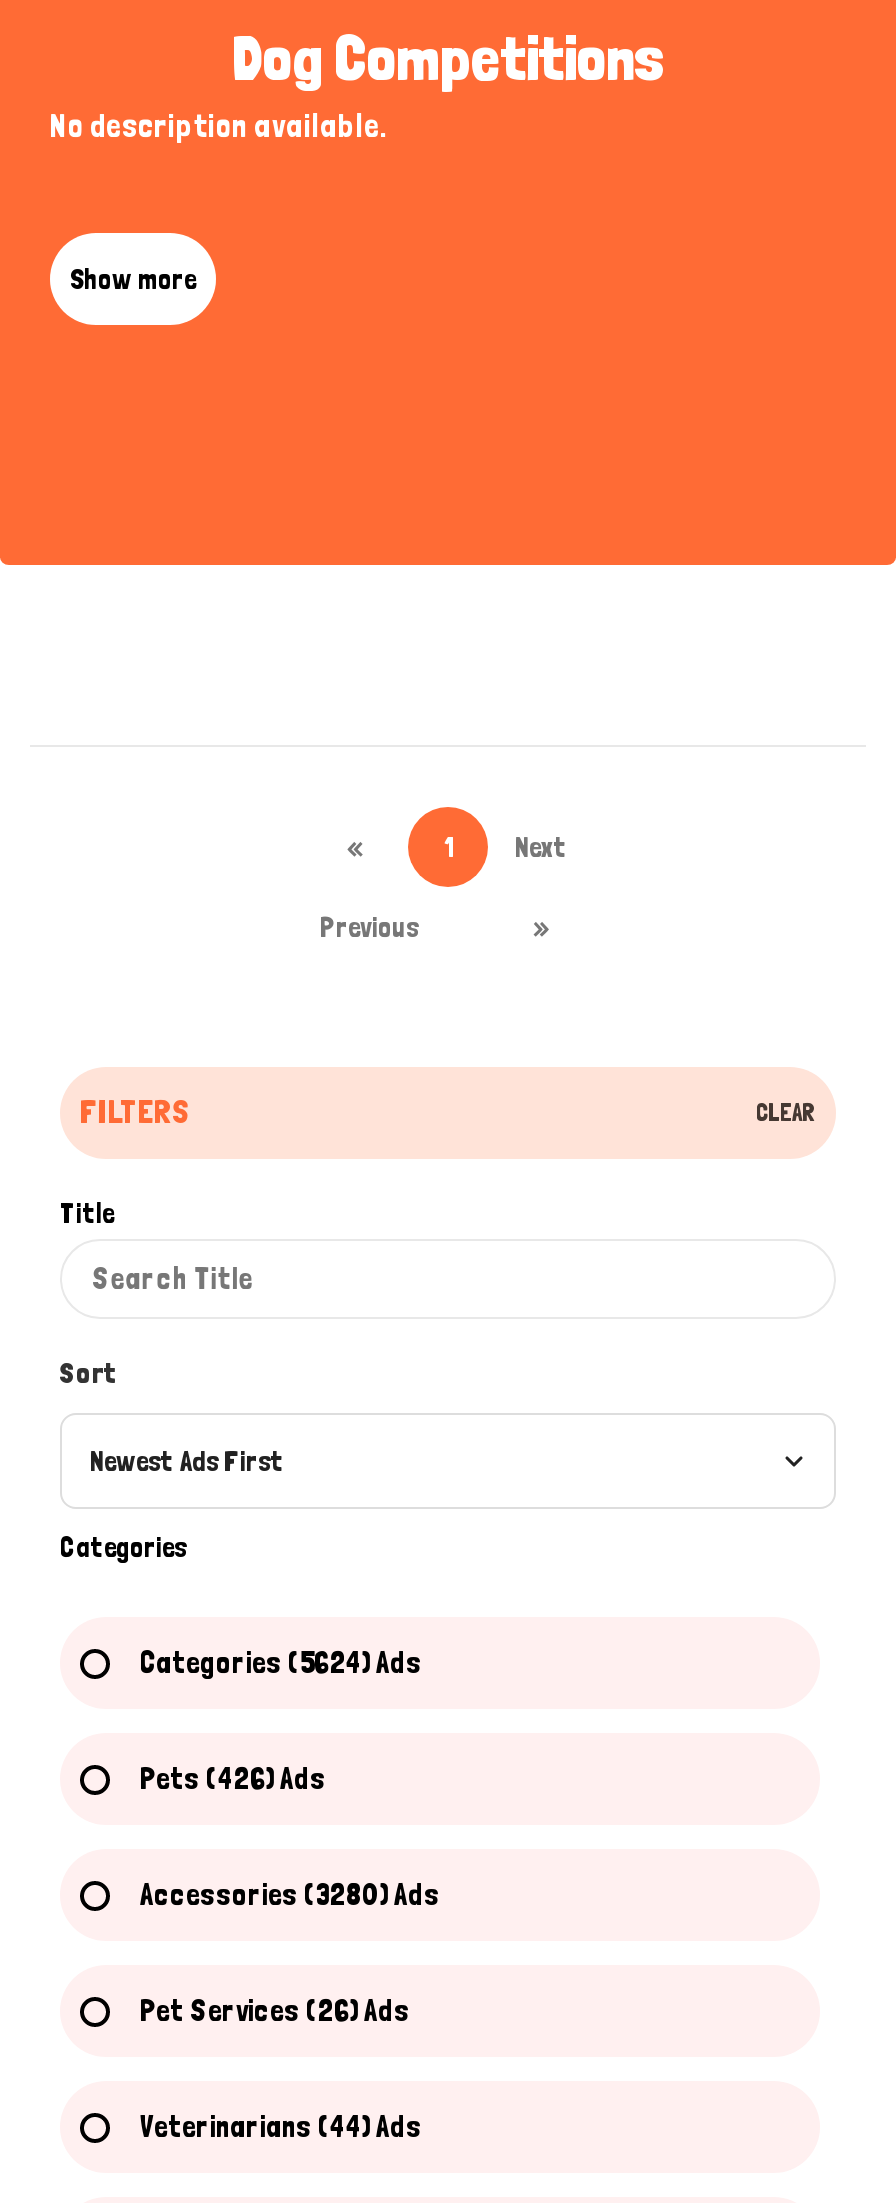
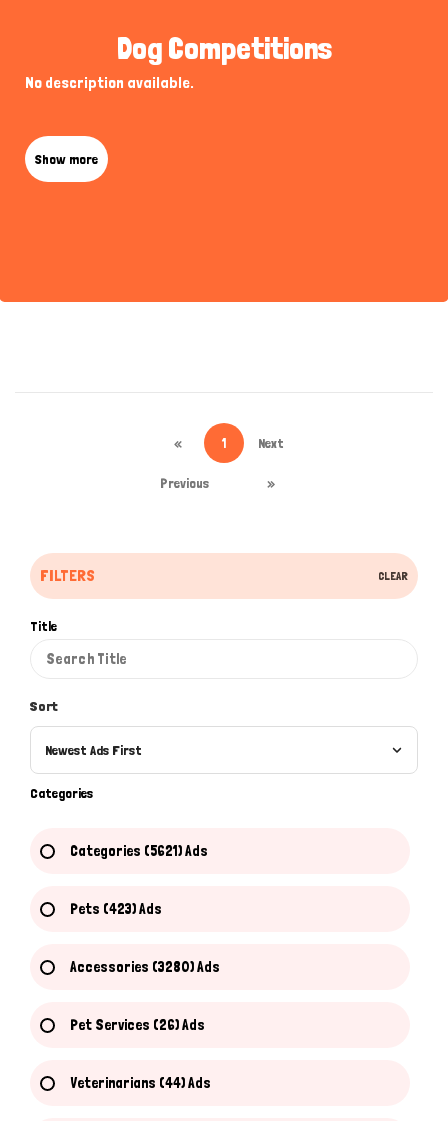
[140,1645,422,1681] Categories (5624) Ads -> [70,842,208,860] Categories (5621) Ads
[140,1761,326,1797] Pets (426) Ads -> [70,900,162,918] Pets (423) Ads

